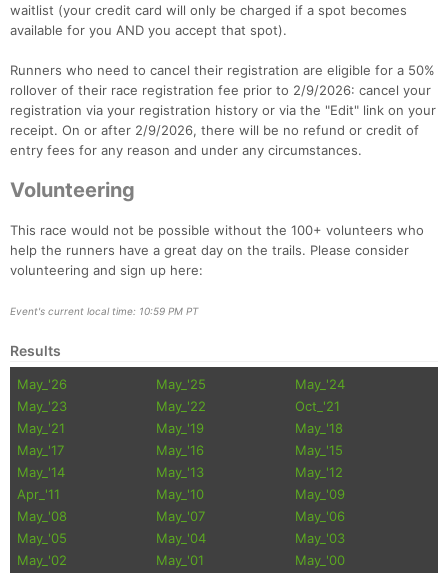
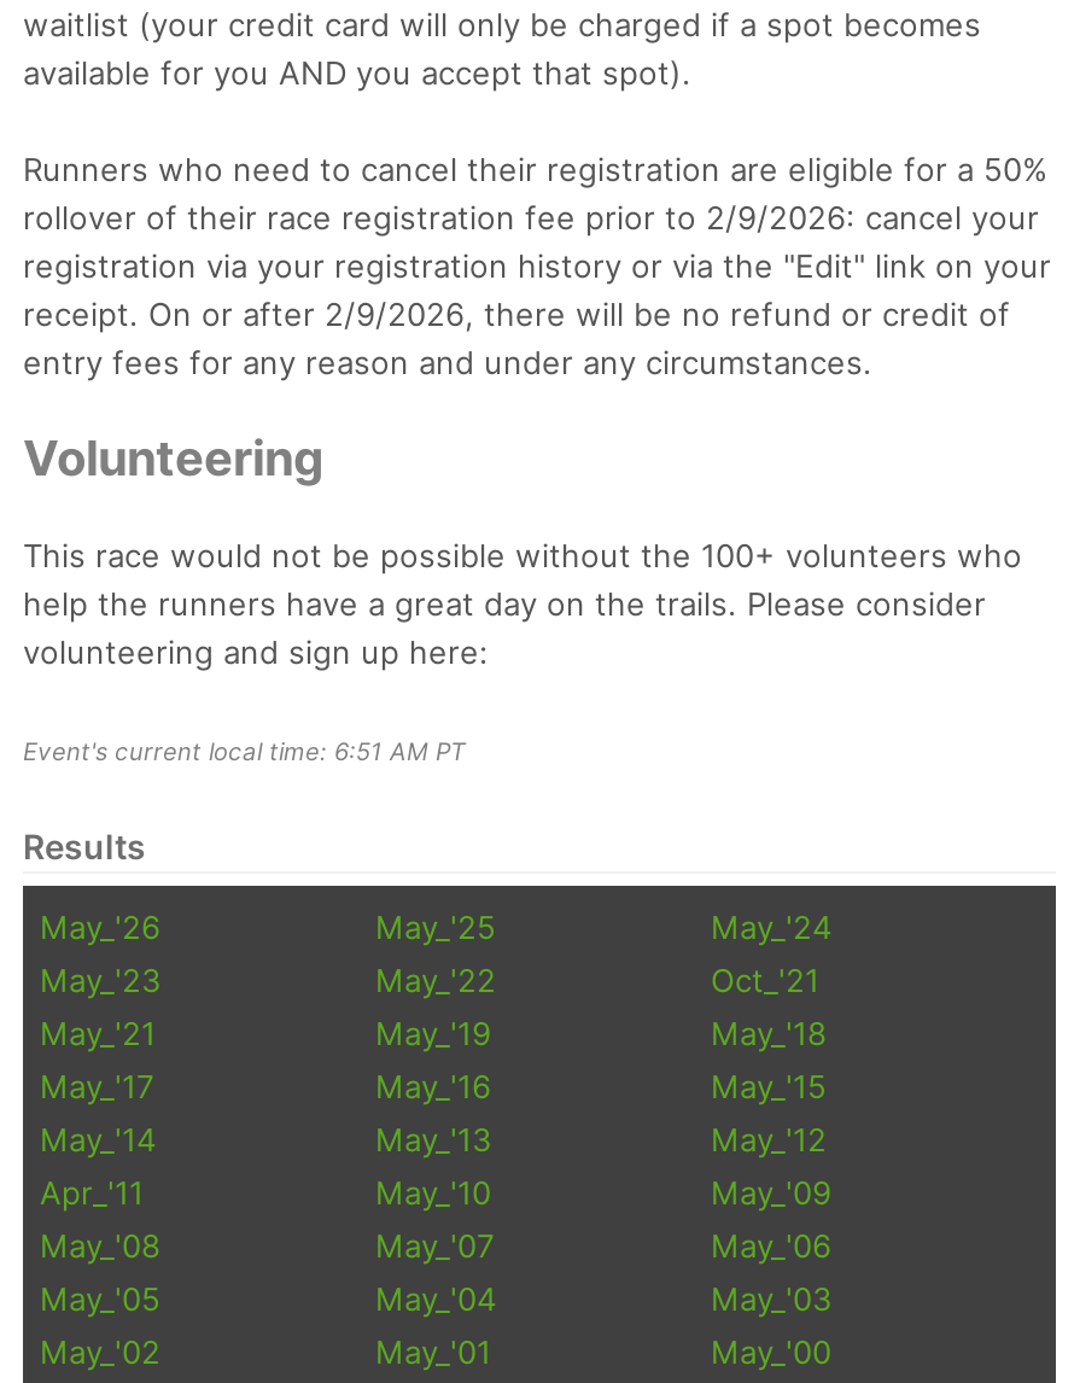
[10,305,198,317] Event's current local time: 10:59 PM PT -> [23,737,465,766] Event's current local time: 6:51 AM PT

